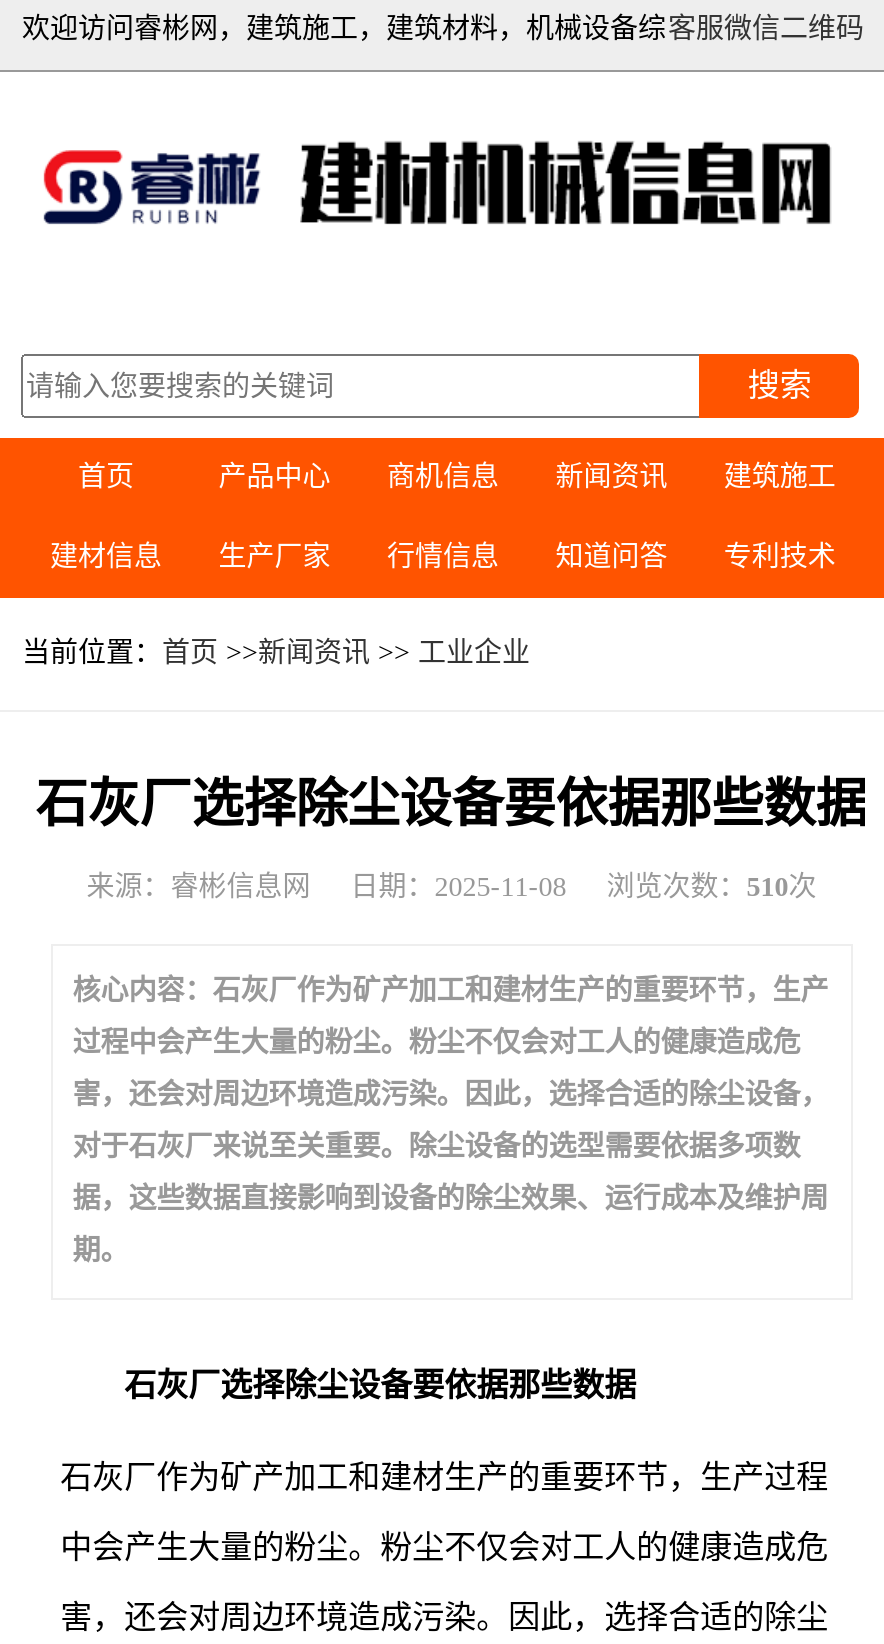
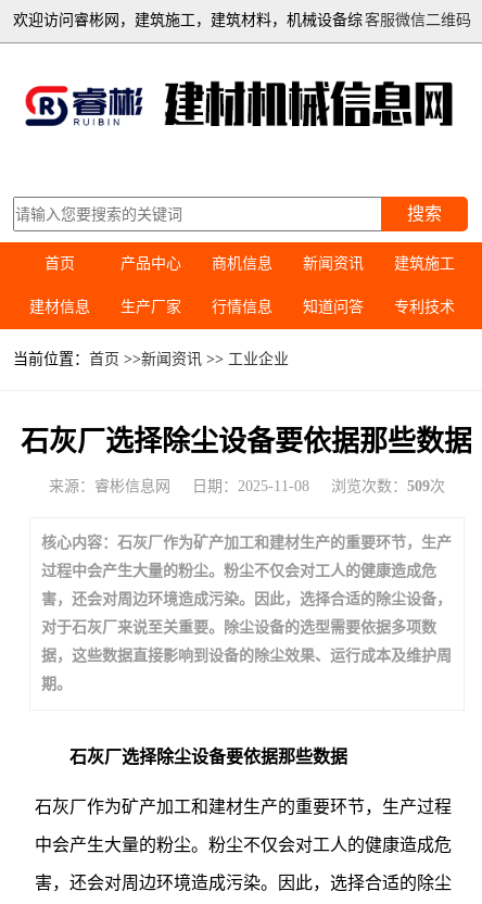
[86,872,816,902] 来源：睿彬信息网 日期：2025-11-08 浏览次数：510次 -> [49,478,445,494] 来源：睿彬信息网 日期：2025-11-08 浏览次数：509次

